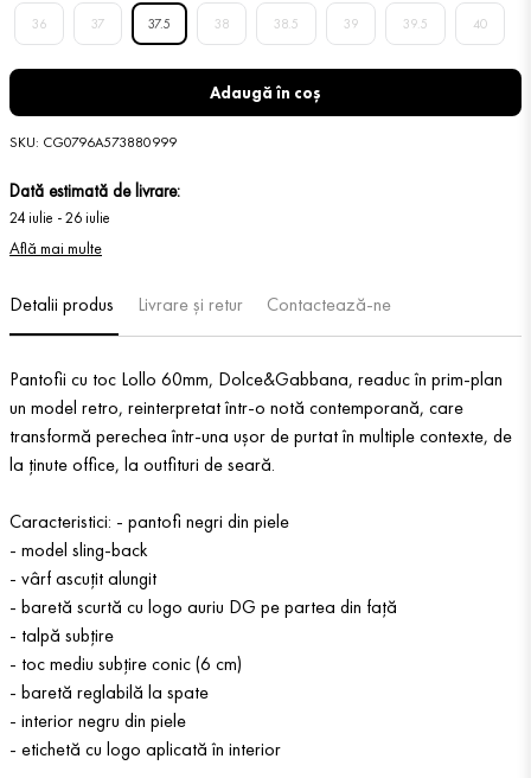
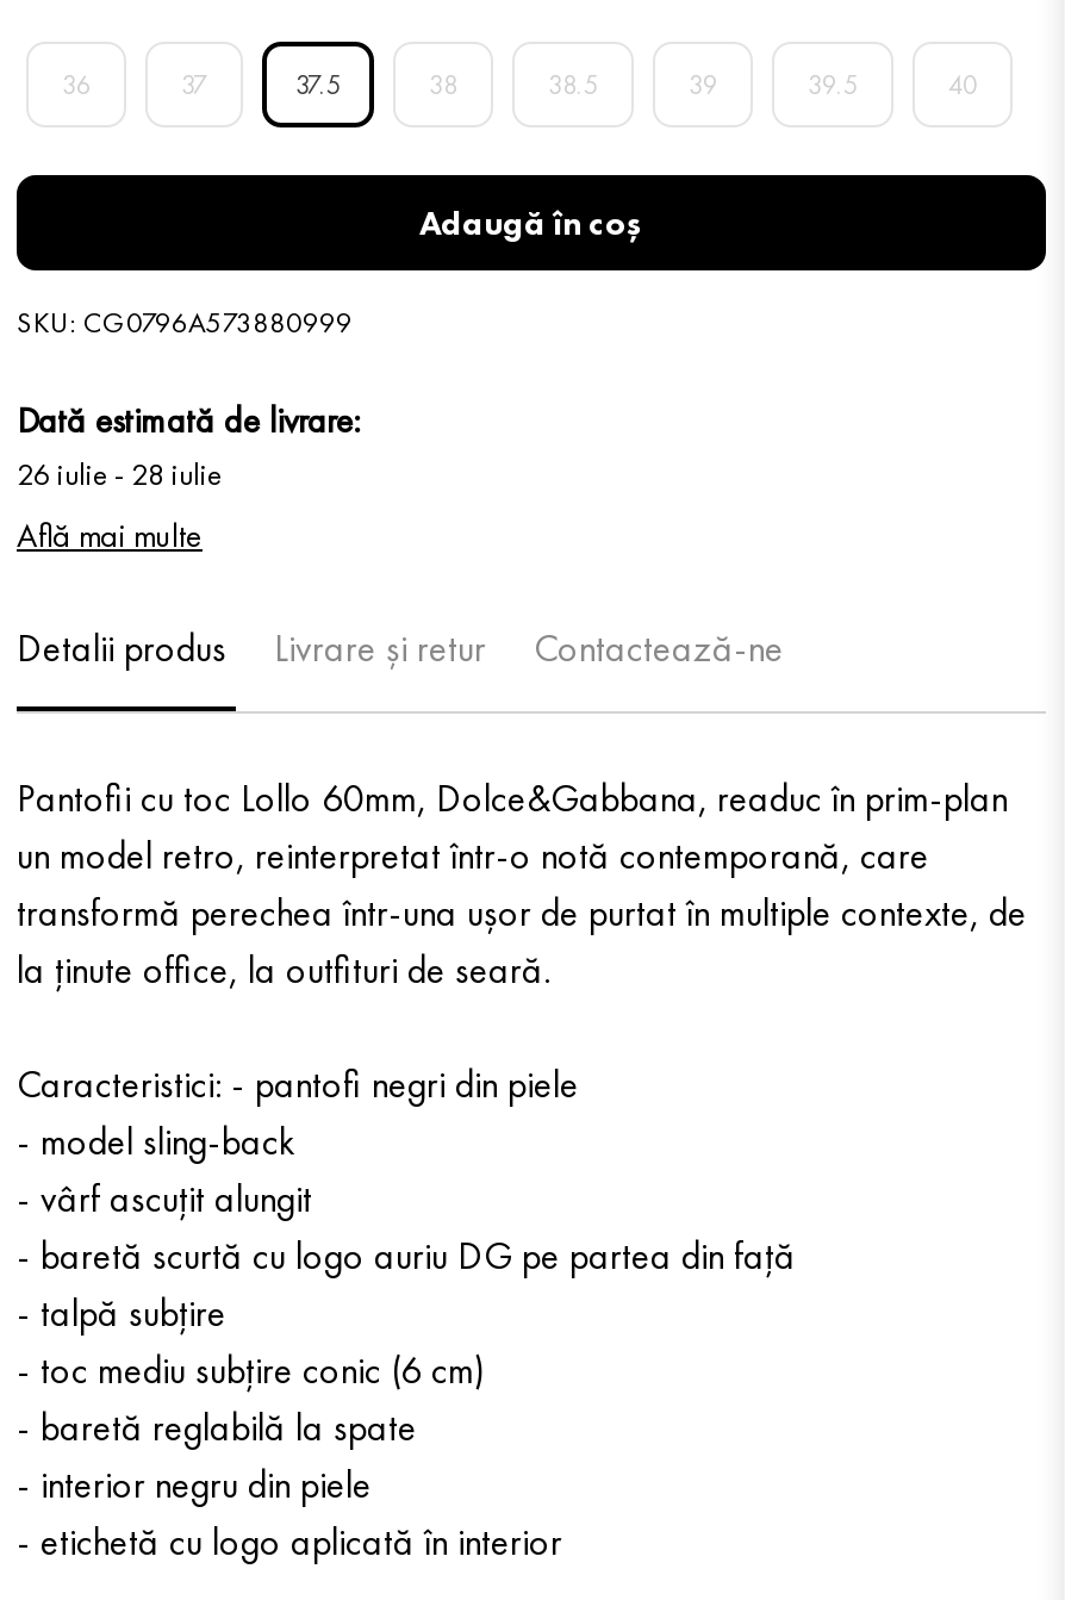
[9,208,110,228] 24 iulie - 26 iulie -> [17,455,222,495] 26 iulie - 28 iulie

